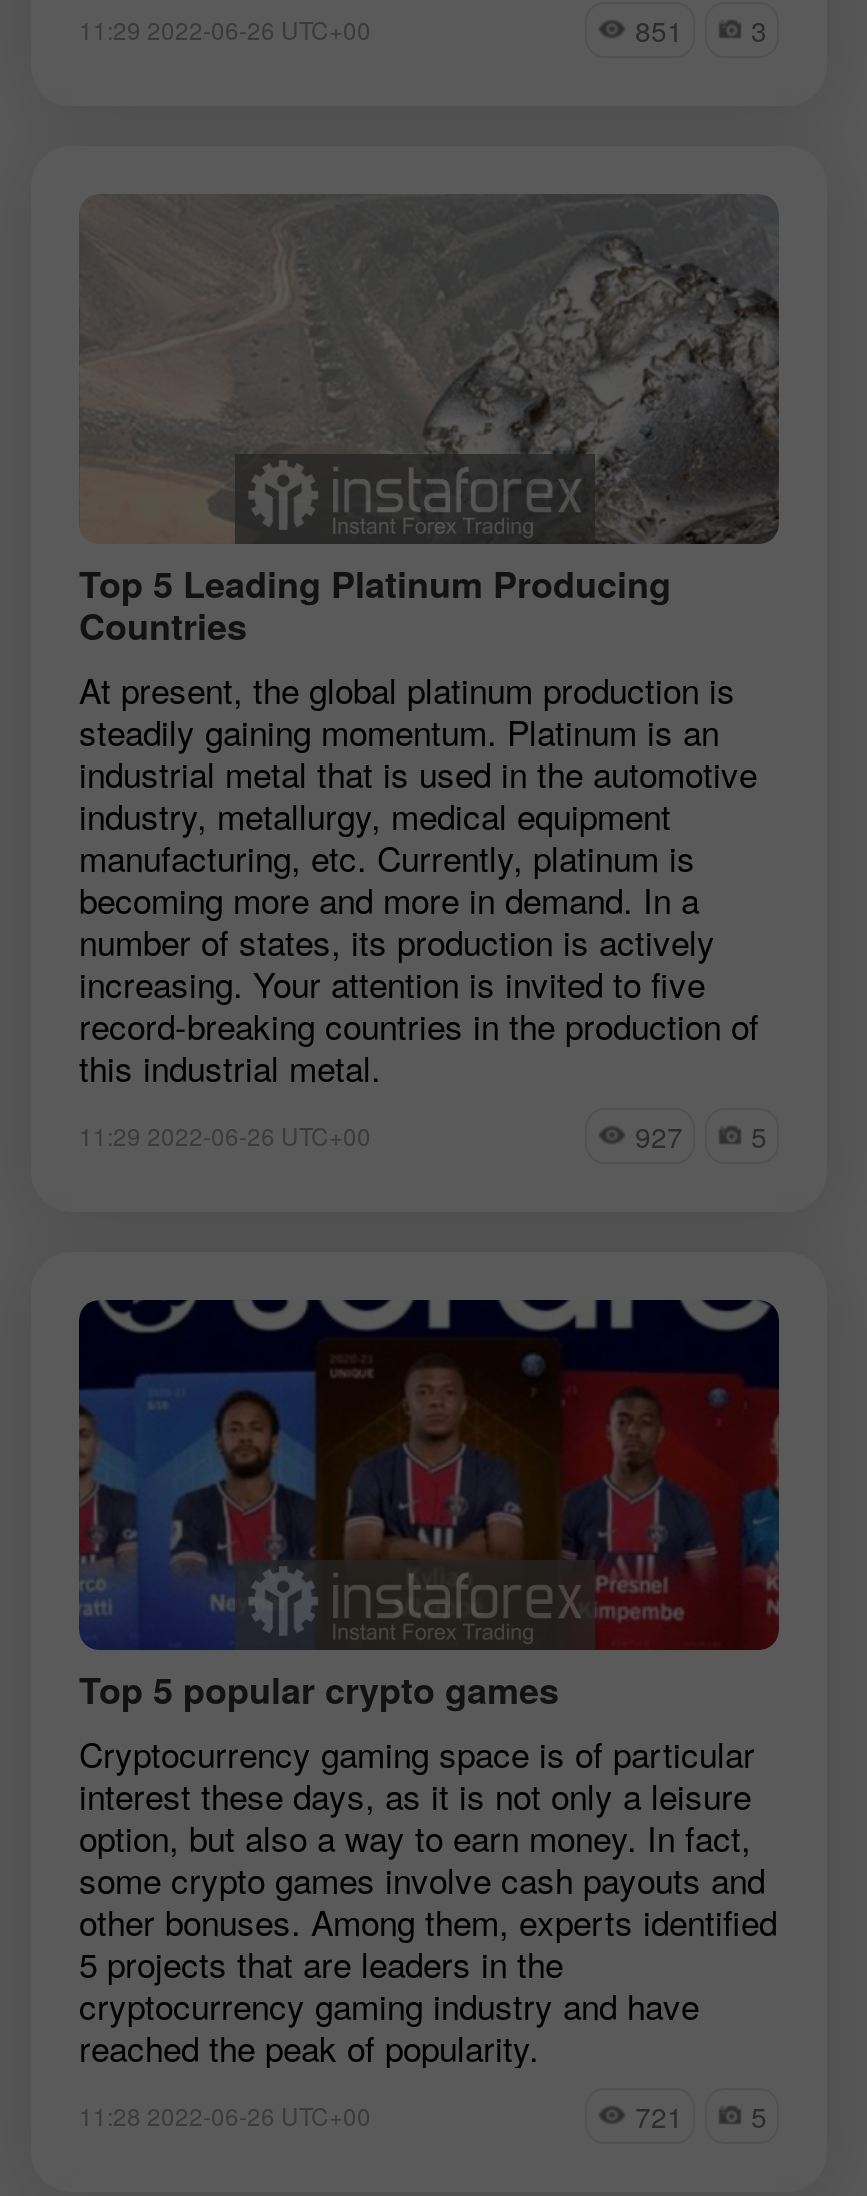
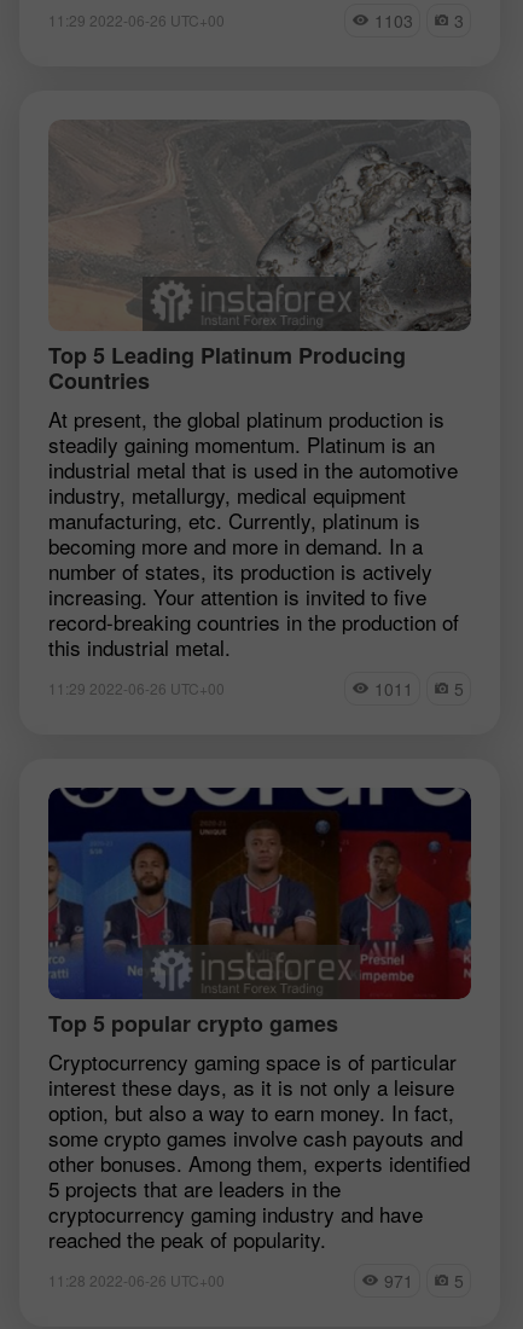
[635,10,767,50] 851 3 -> [374,8,464,33] 1103 3
[635,1116,767,1156] 927 5 -> [374,677,464,701] 1011 5
[635,2096,767,2136] 721 5 -> [384,1269,464,1293] 971 5

